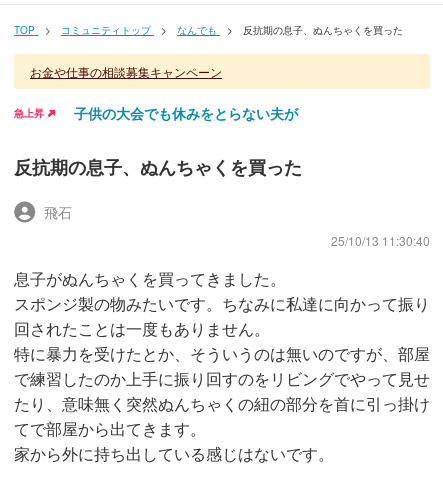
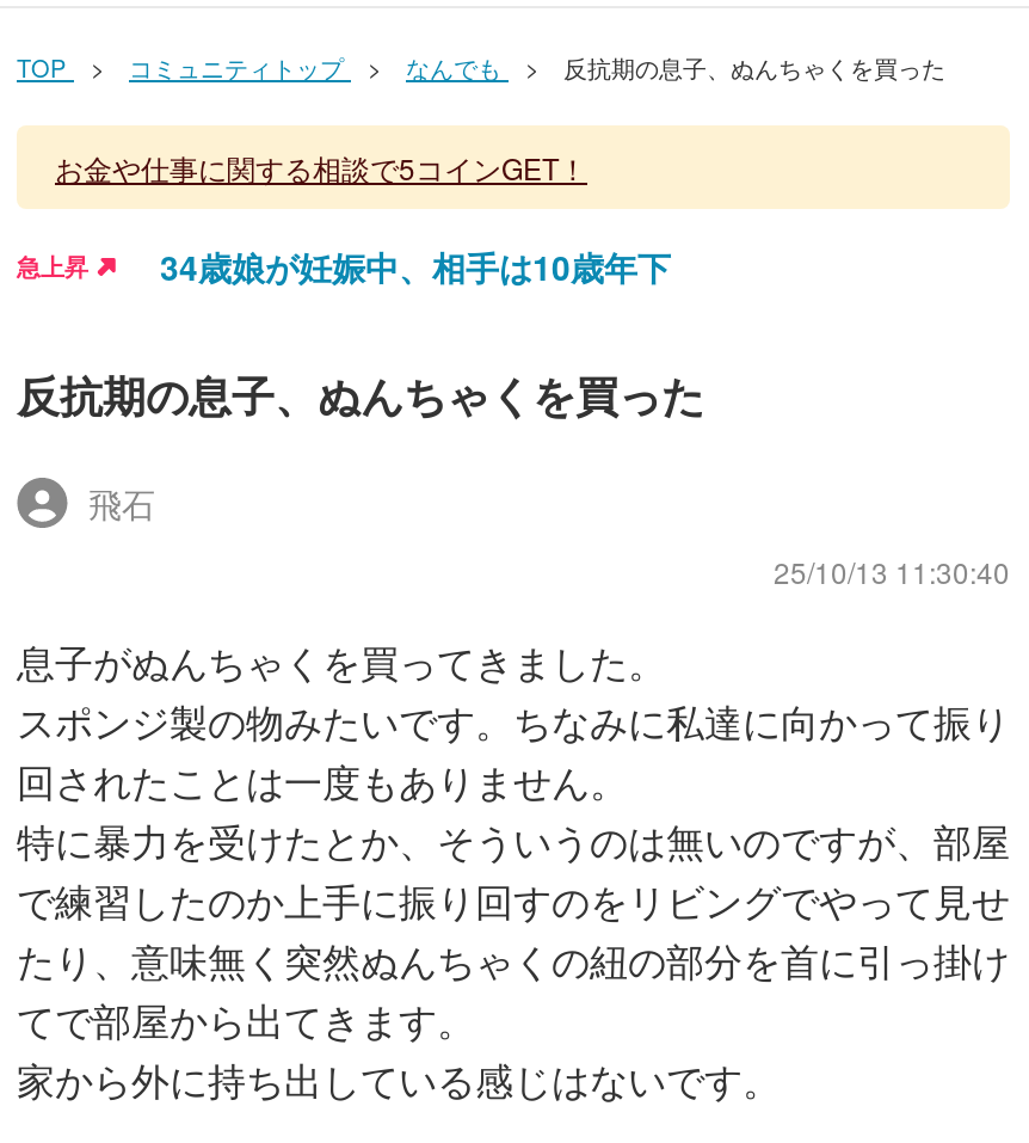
[30,63,222,80] お金や仕事の相談募集キャンペーン -> [55,147,587,188] お金や仕事に関する相談で5コインGET！
[74,103,298,123] 子供の大会でも休みをとらない夫が -> [160,242,671,290] 34歳娘が妊娠中、相手は10歳年下

